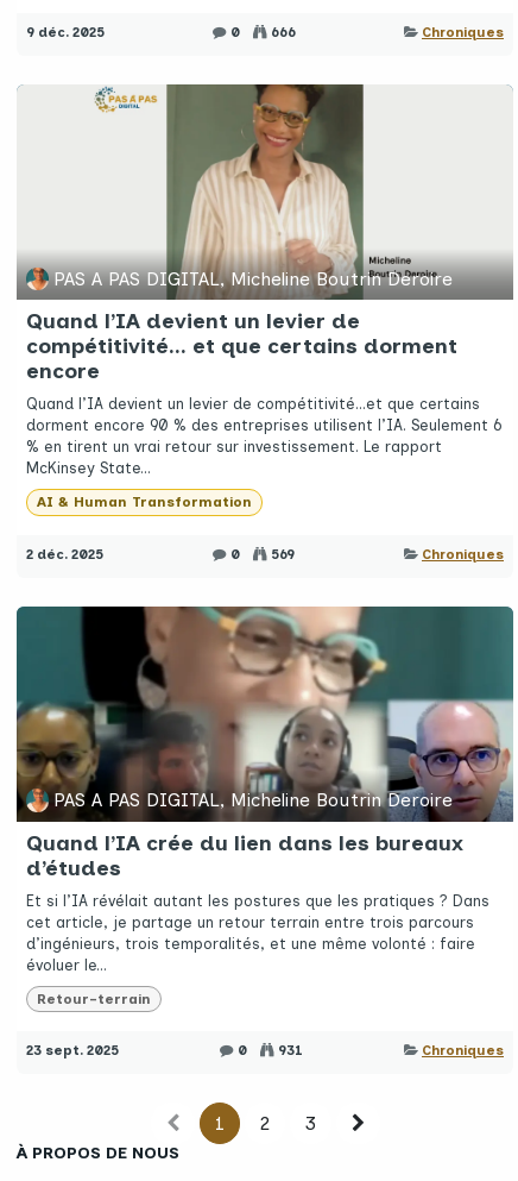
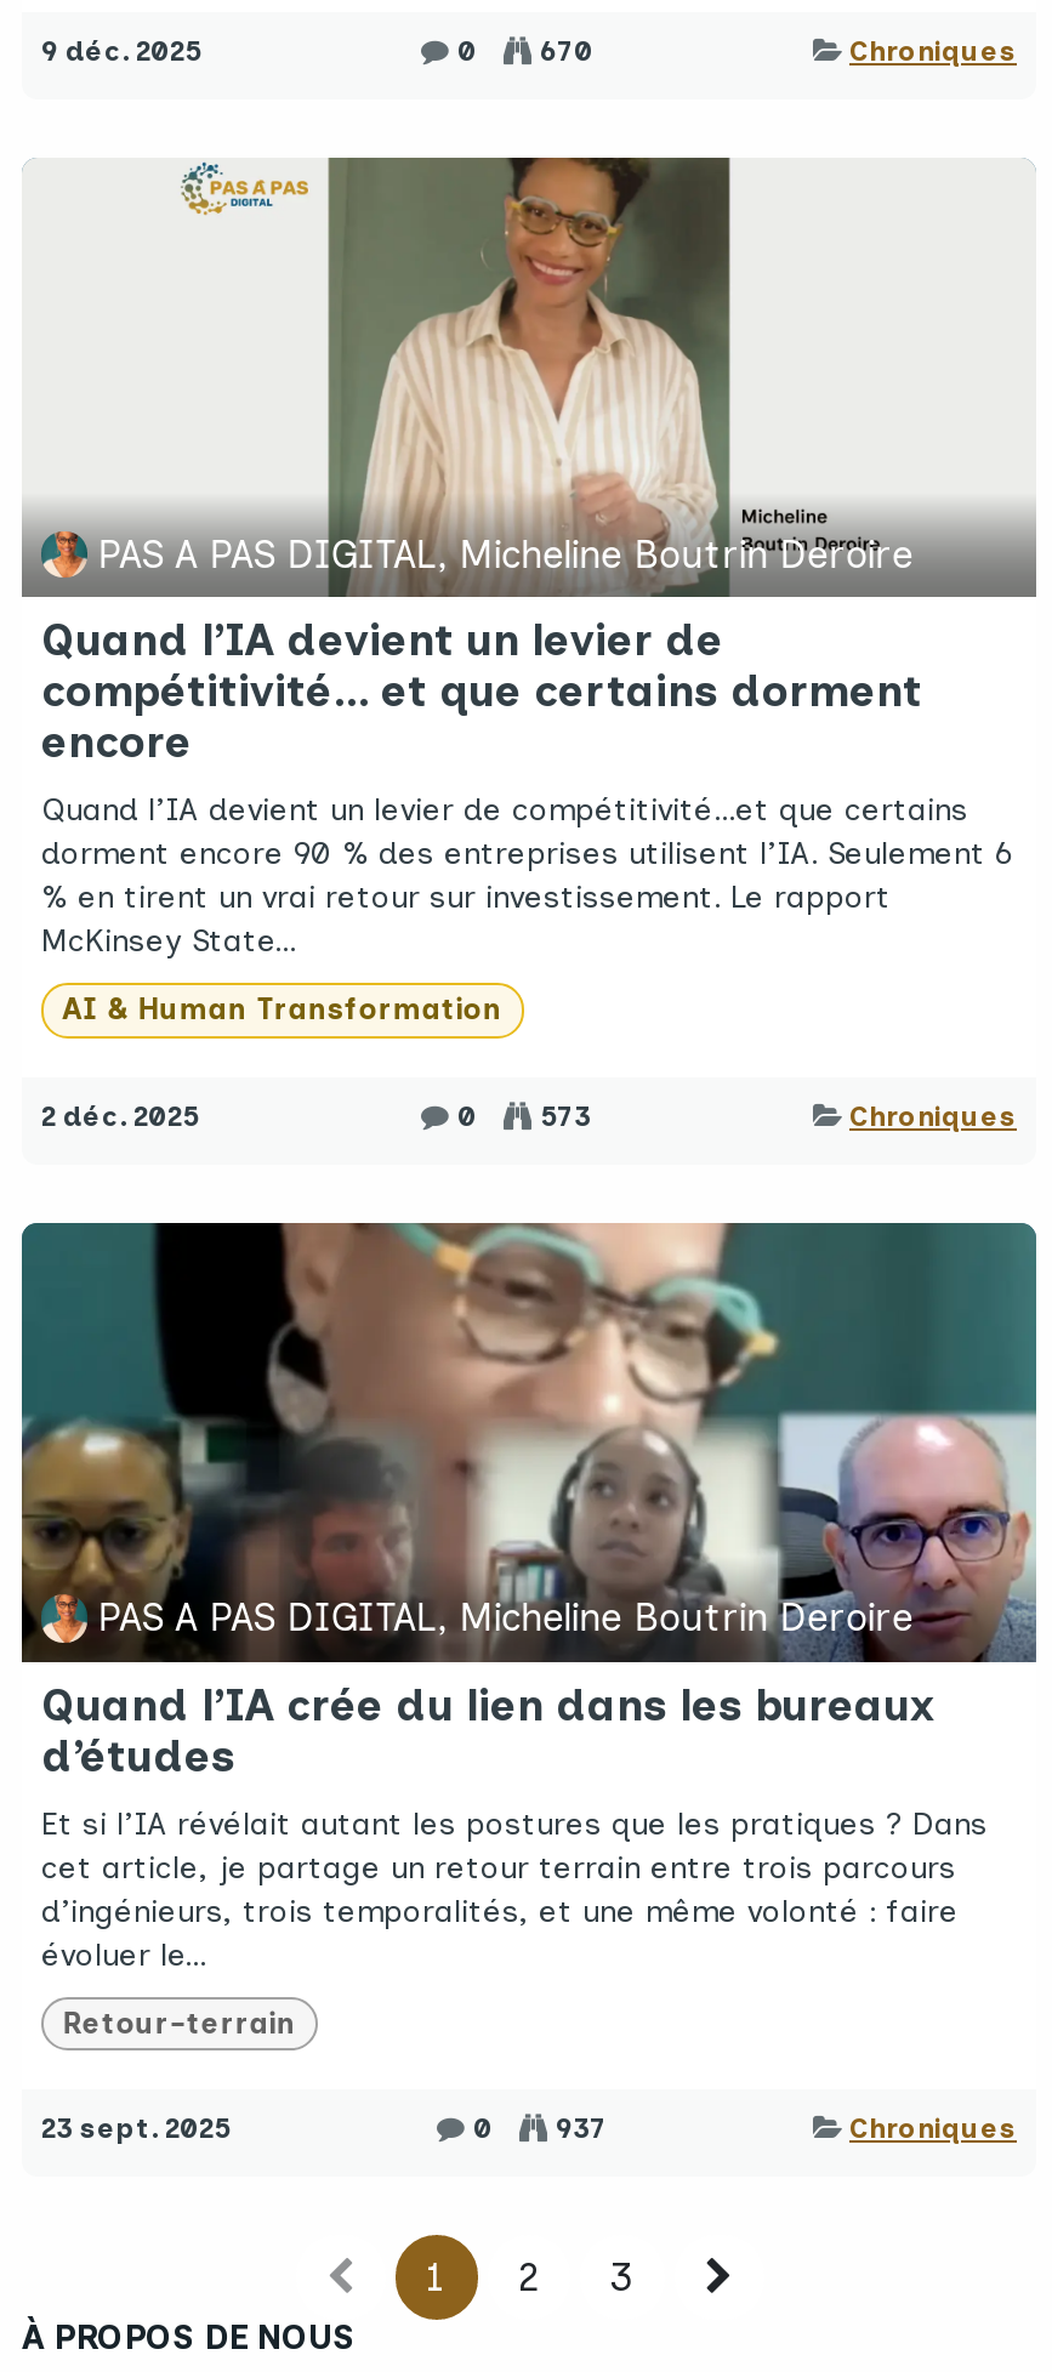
[271,24,296,40] 666 -> [540,34,593,68] 670
[230,545,295,562] 0 569 -> [457,1098,591,1132] 0 573
[278,1042,303,1058] 931 -> [556,2111,607,2145] 937

